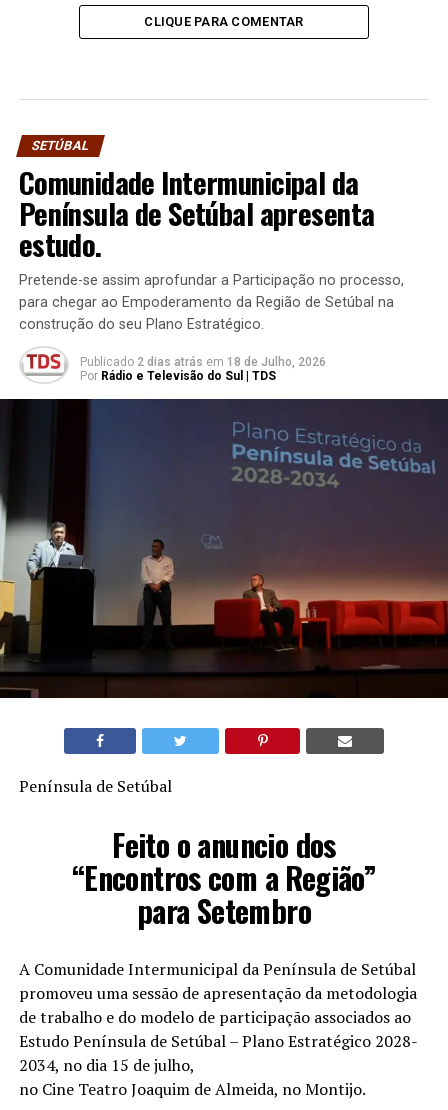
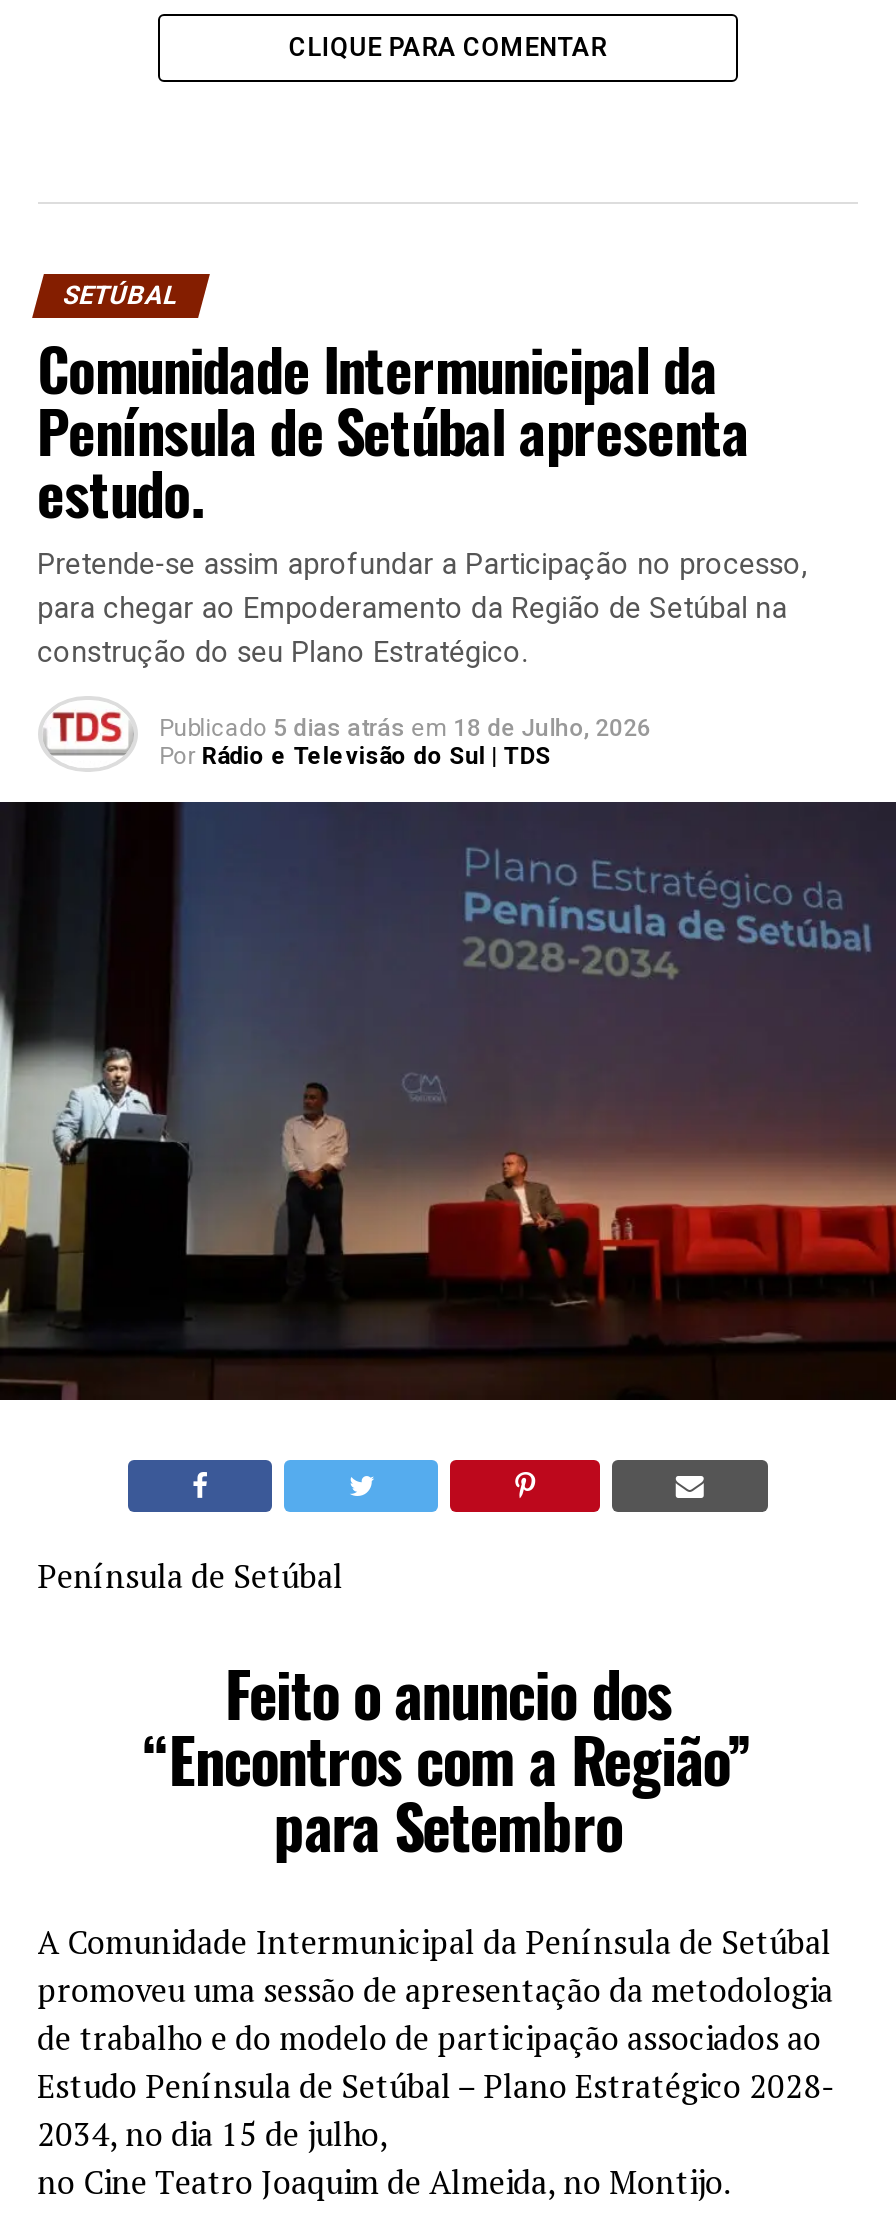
[80,355,326,369] Publicado 2 dias atrás em 18 de Julho, 2026 -> [159,714,651,742] Publicado 5 dias atrás em 18 de Julho, 2026

